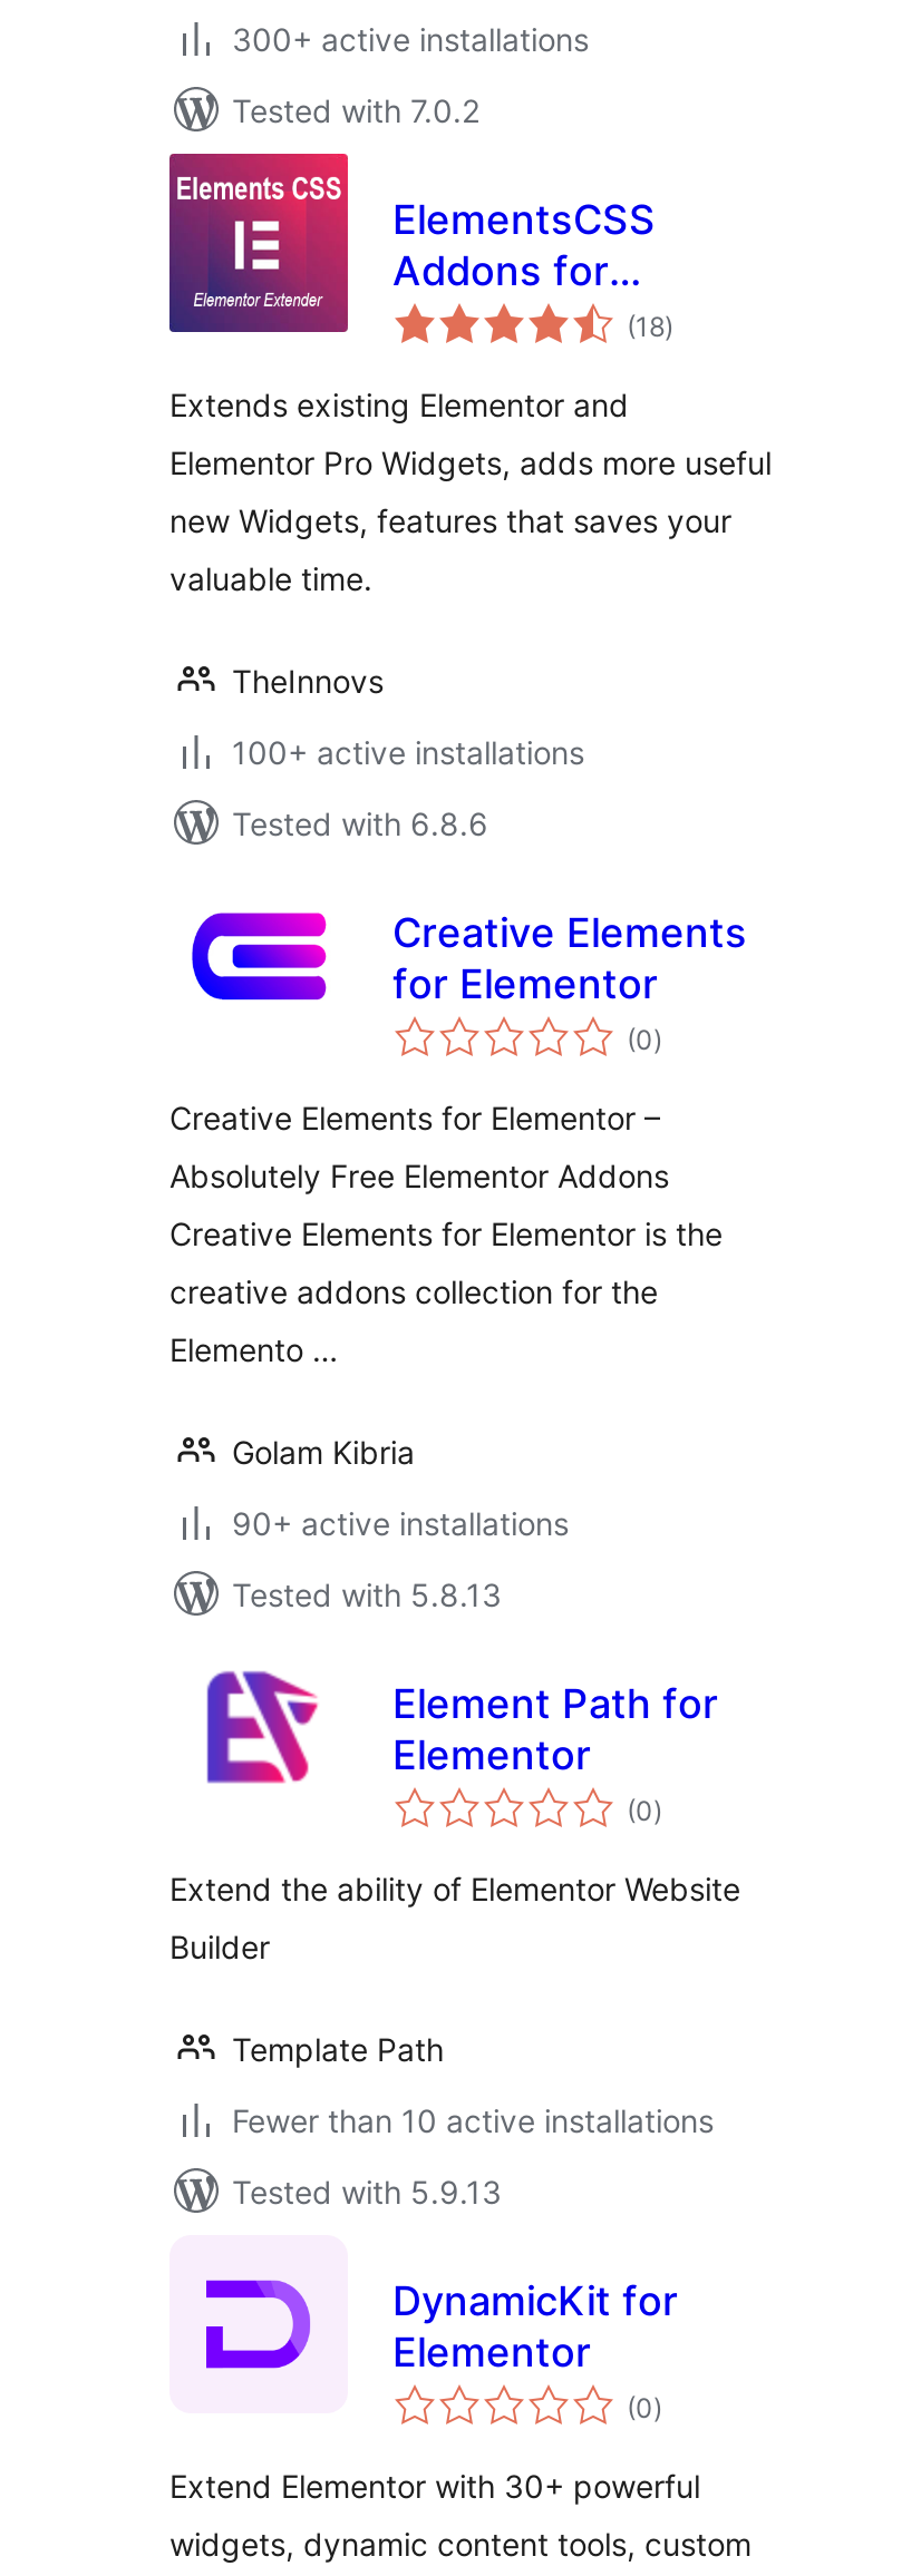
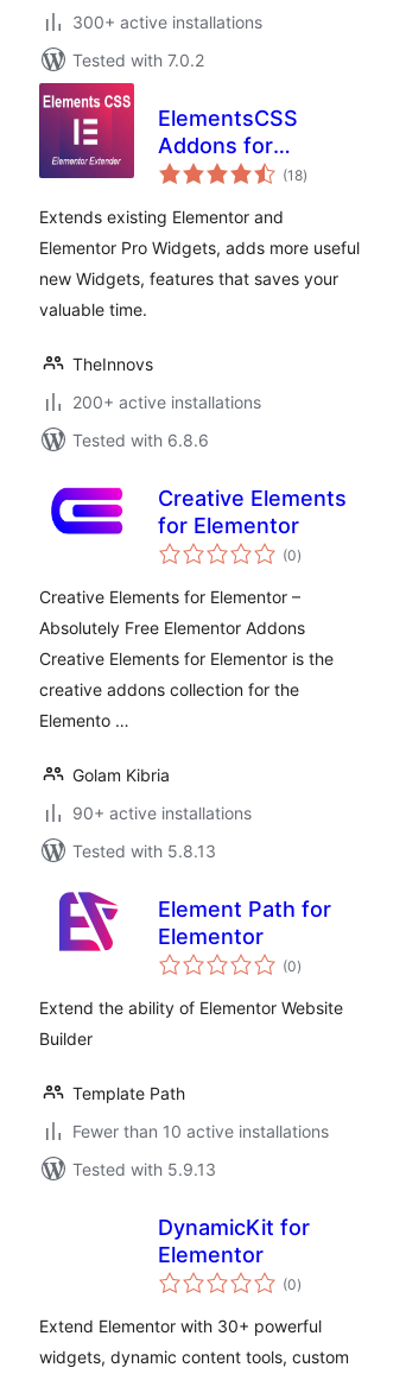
[232,733,584,771] 100+ active installations -> [72,392,261,412] 200+ active installations
[201,2275,314,2373] [image] -> none

